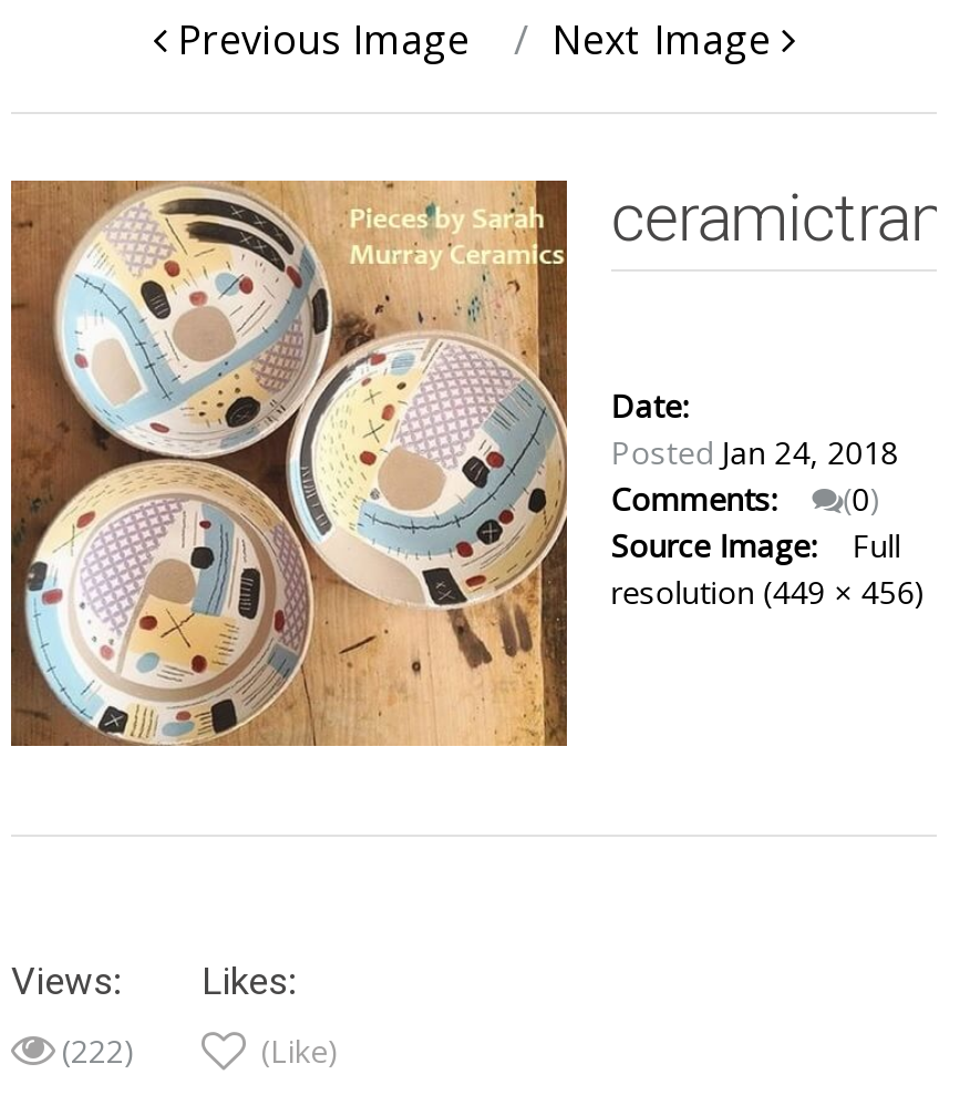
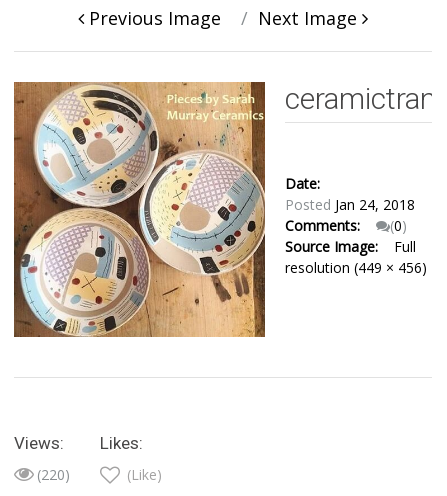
[62,1029,135,1071] (222) -> [37,465,70,484] (220)

